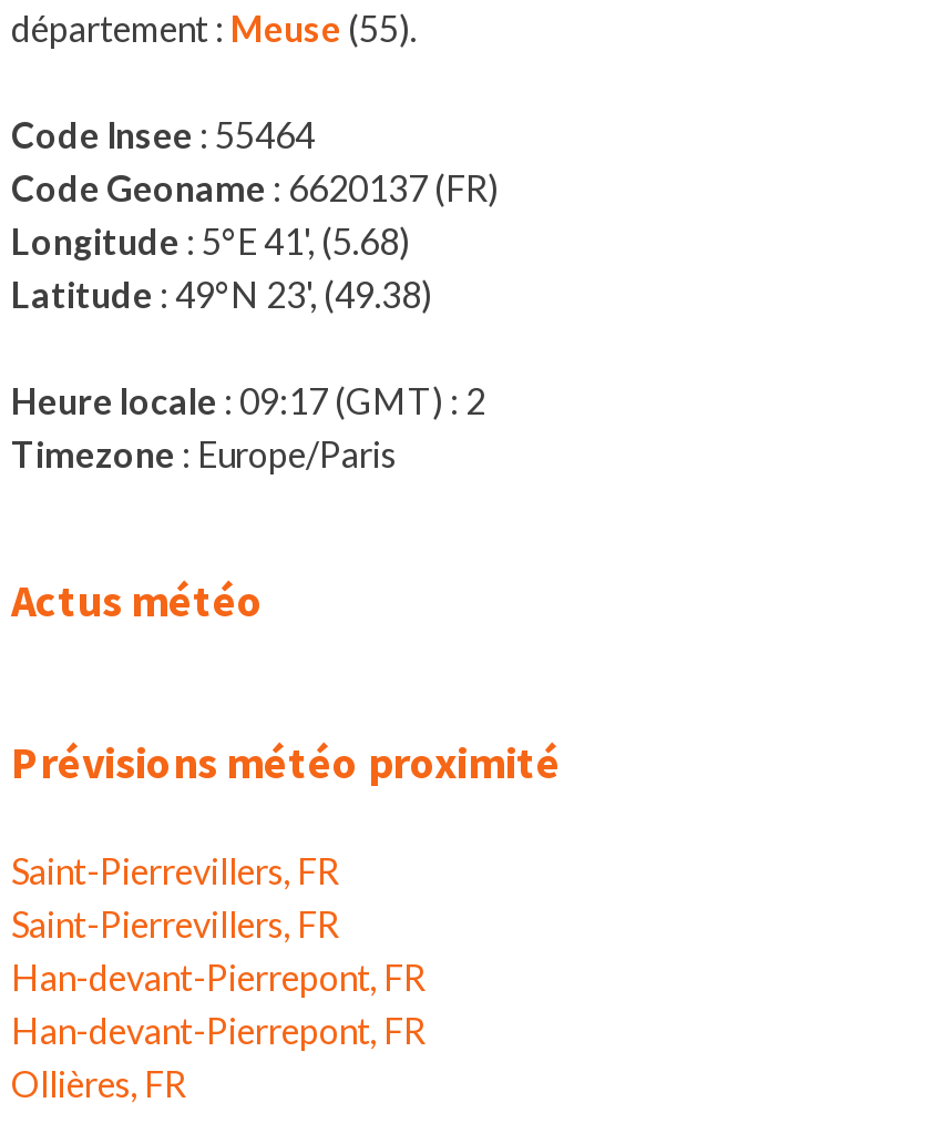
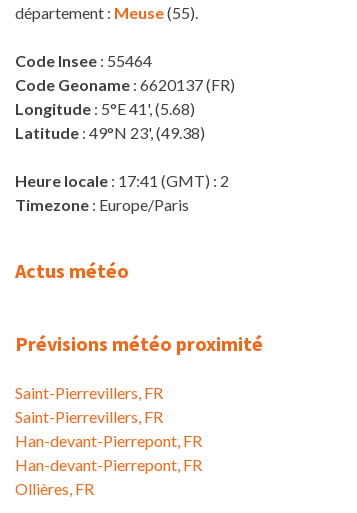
[11,379,485,421] Heure locale: 09:17 (GMT) : 2 -> [15,171,229,190] Heure locale: 17:41 (GMT) : 2

